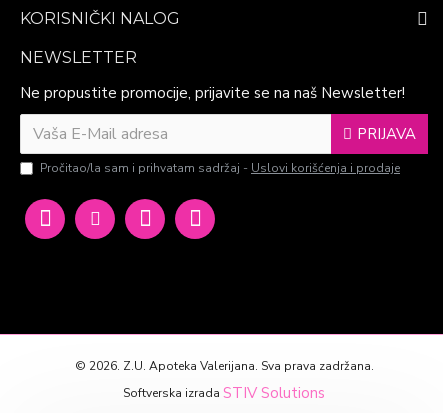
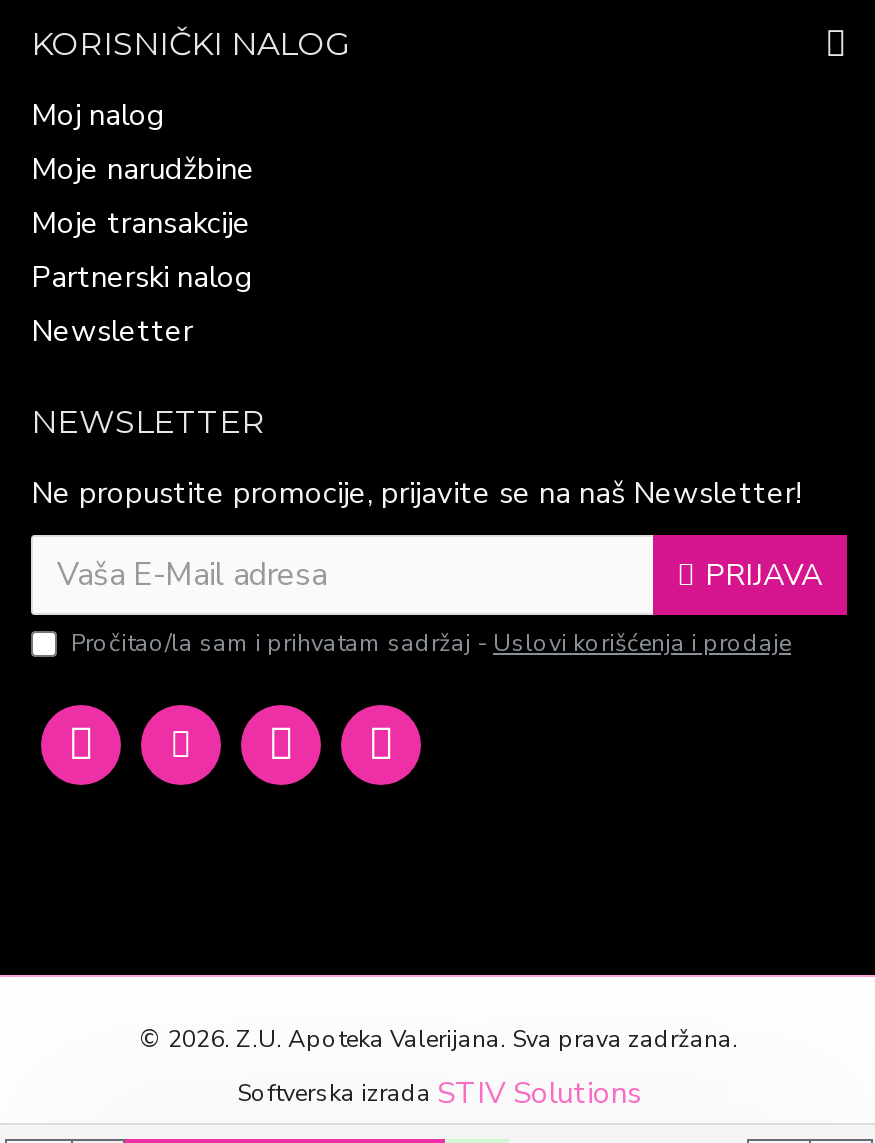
none -> [31,95,255,351] Moj nalog | Moje narudžbine | Moje transakcije | Partnerski nalog | Newsletter

